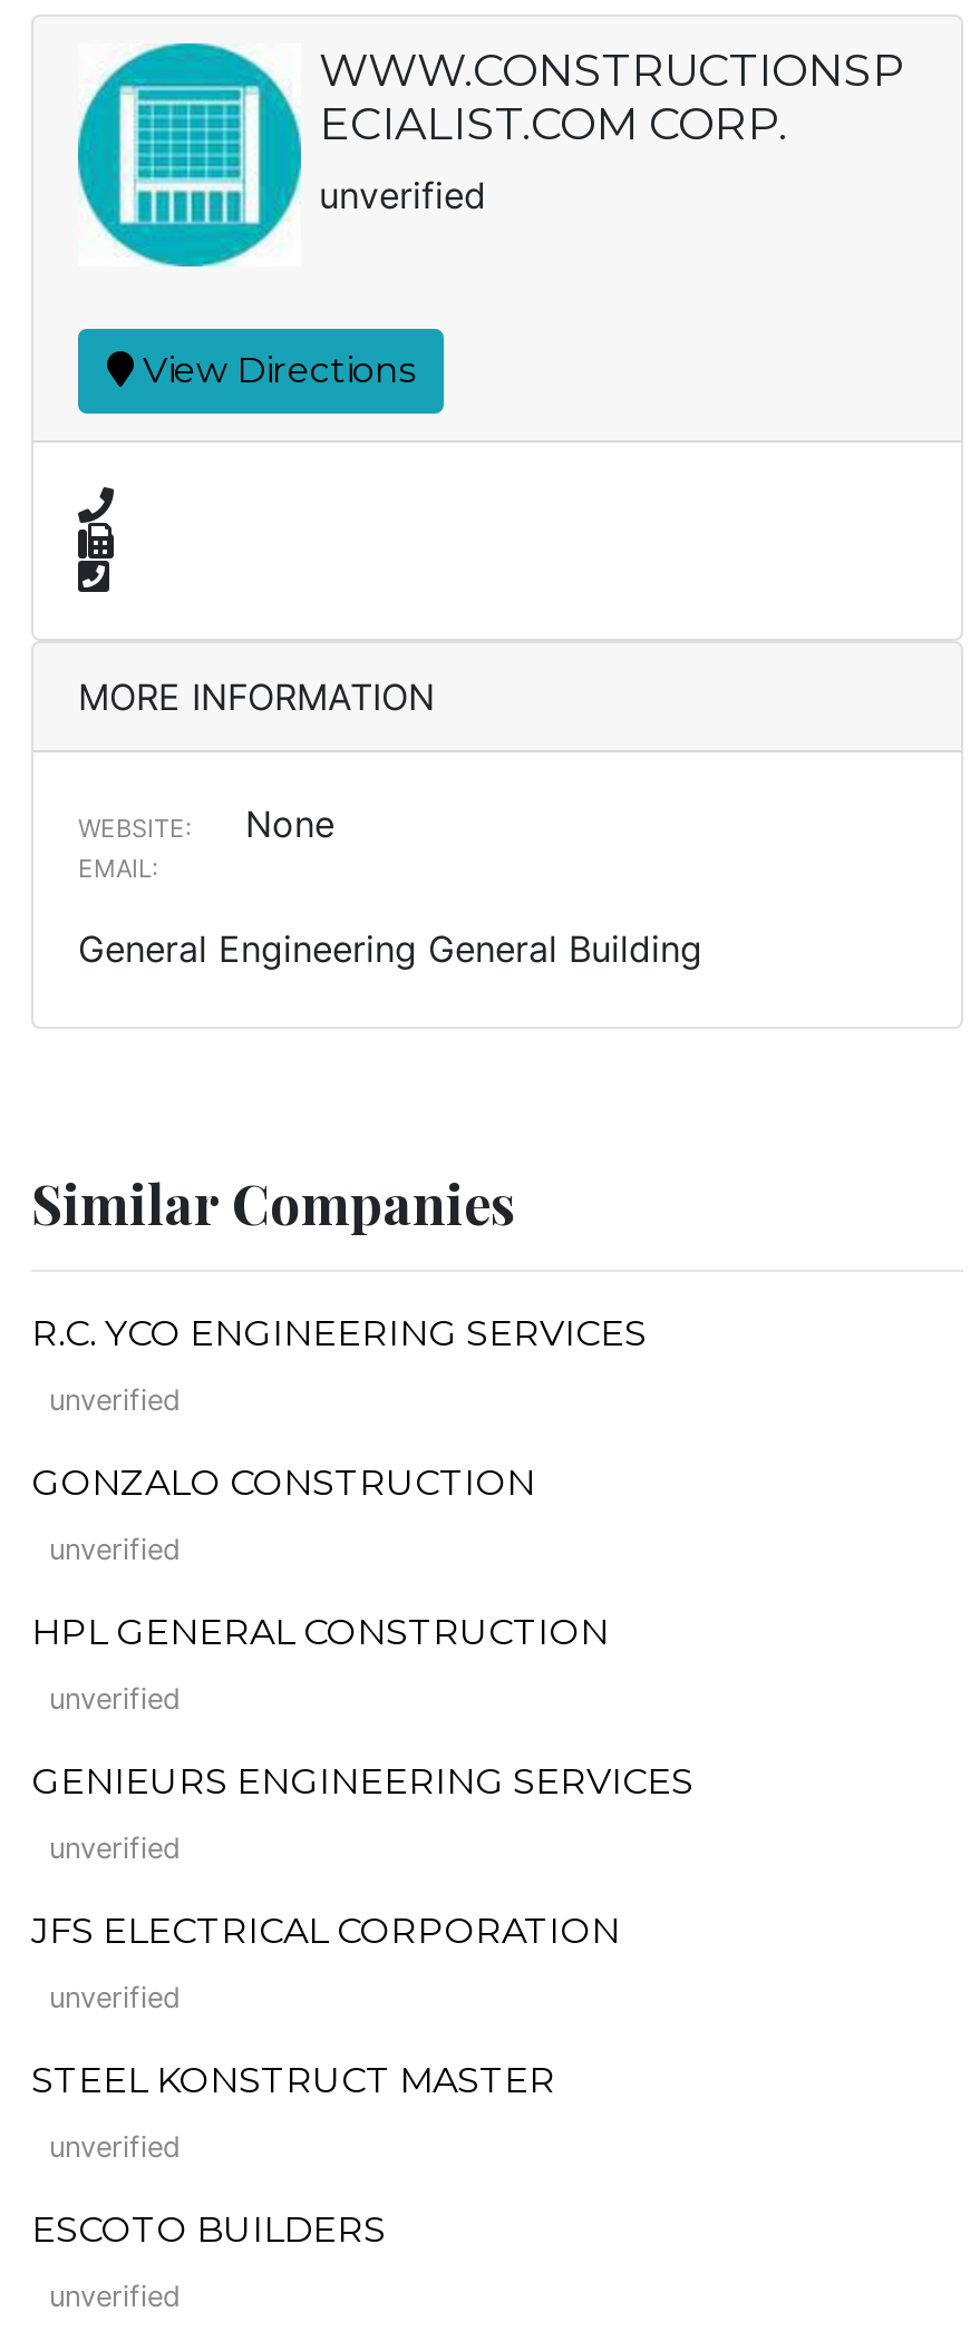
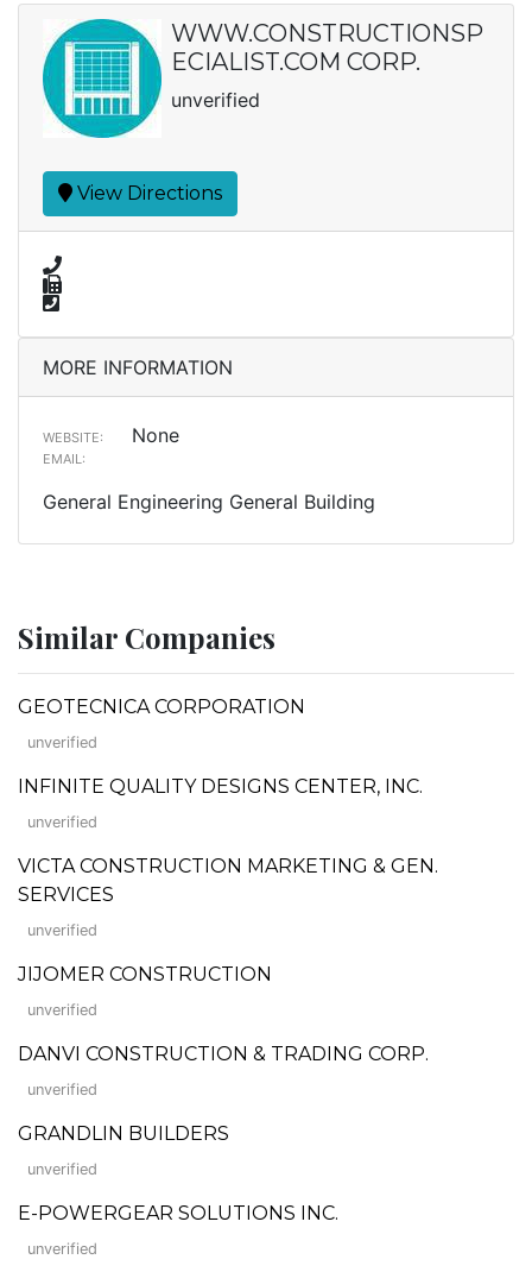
[31,1312,647,1354] R.C. YCO ENGINEERING SERVICES -> [18,695,305,718] GEOTECNICA CORPORATION
[31,1461,535,1503] GONZALO CONSTRUCTION -> [18,775,423,797] INFINITE QUALITY DESIGNS CENTER, INC.
[31,1610,609,1653] HPL GENERAL CONSTRUCTION -> [18,854,438,906] VICTA CONSTRUCTION MARKETING & GEN. | SERVICES
[31,1760,693,1802] GENIEURS ENGINEERING SERVICES -> [18,963,272,985] JIJOMER CONSTRUCTION
[31,1909,620,1952] JFS ELECTRICAL CORPORATION -> [18,1042,429,1065] DANVI CONSTRUCTION & TRADING CORP.
[31,2059,555,2101] STEEL KONSTRUCT MASTER -> [18,1122,229,1145] GRANDLIN BUILDERS
[31,2208,386,2250] ESCOTO BUILDERS -> [18,1202,338,1224] E-POWERGEAR SOLUTIONS INC.

